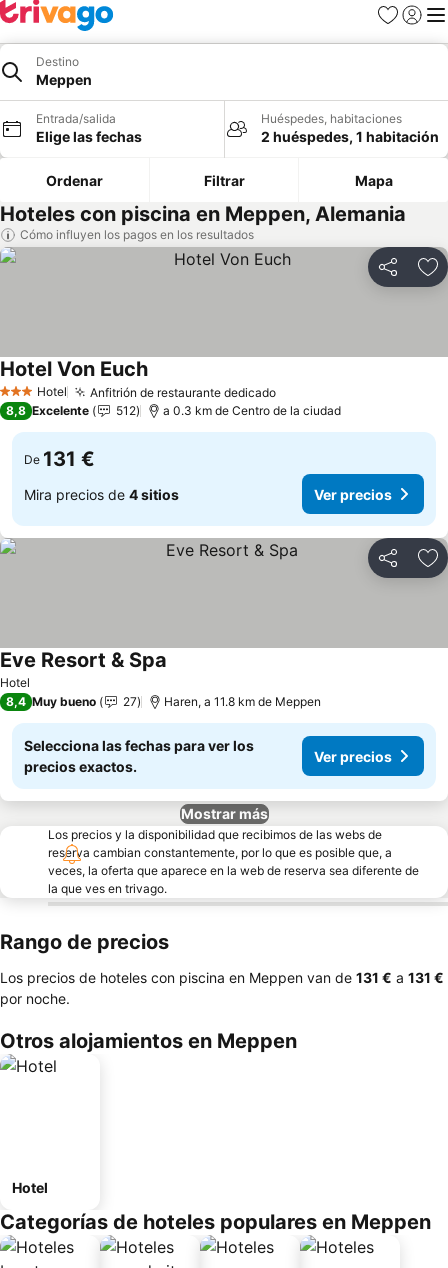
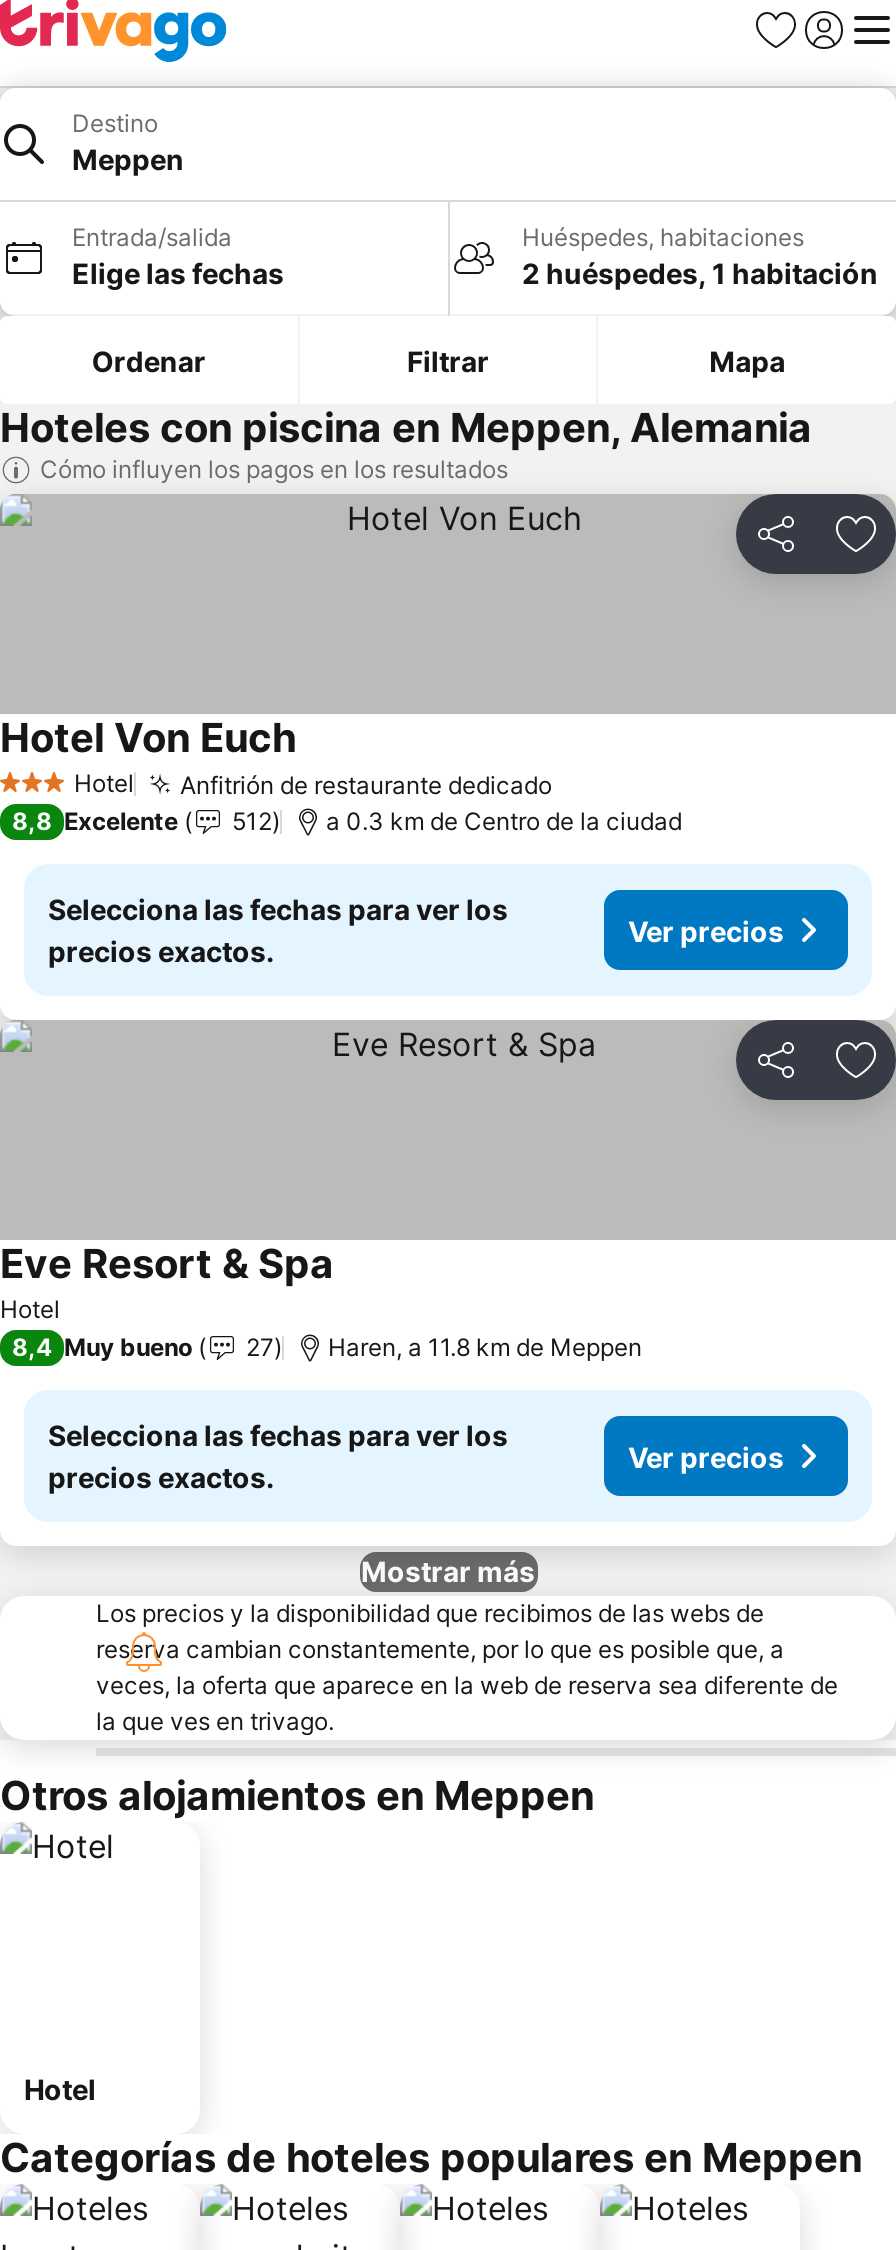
[24,447,179,502] De 131 € | Mira precios de 4 sitios -> [48,892,508,968] Selecciona las fechas para ver los | precios exactos.
[0,930,444,1007] Rango de precios | Los precios de hoteles con piscina en Meppen van de 131 €a 131 € | por noche. -> none

